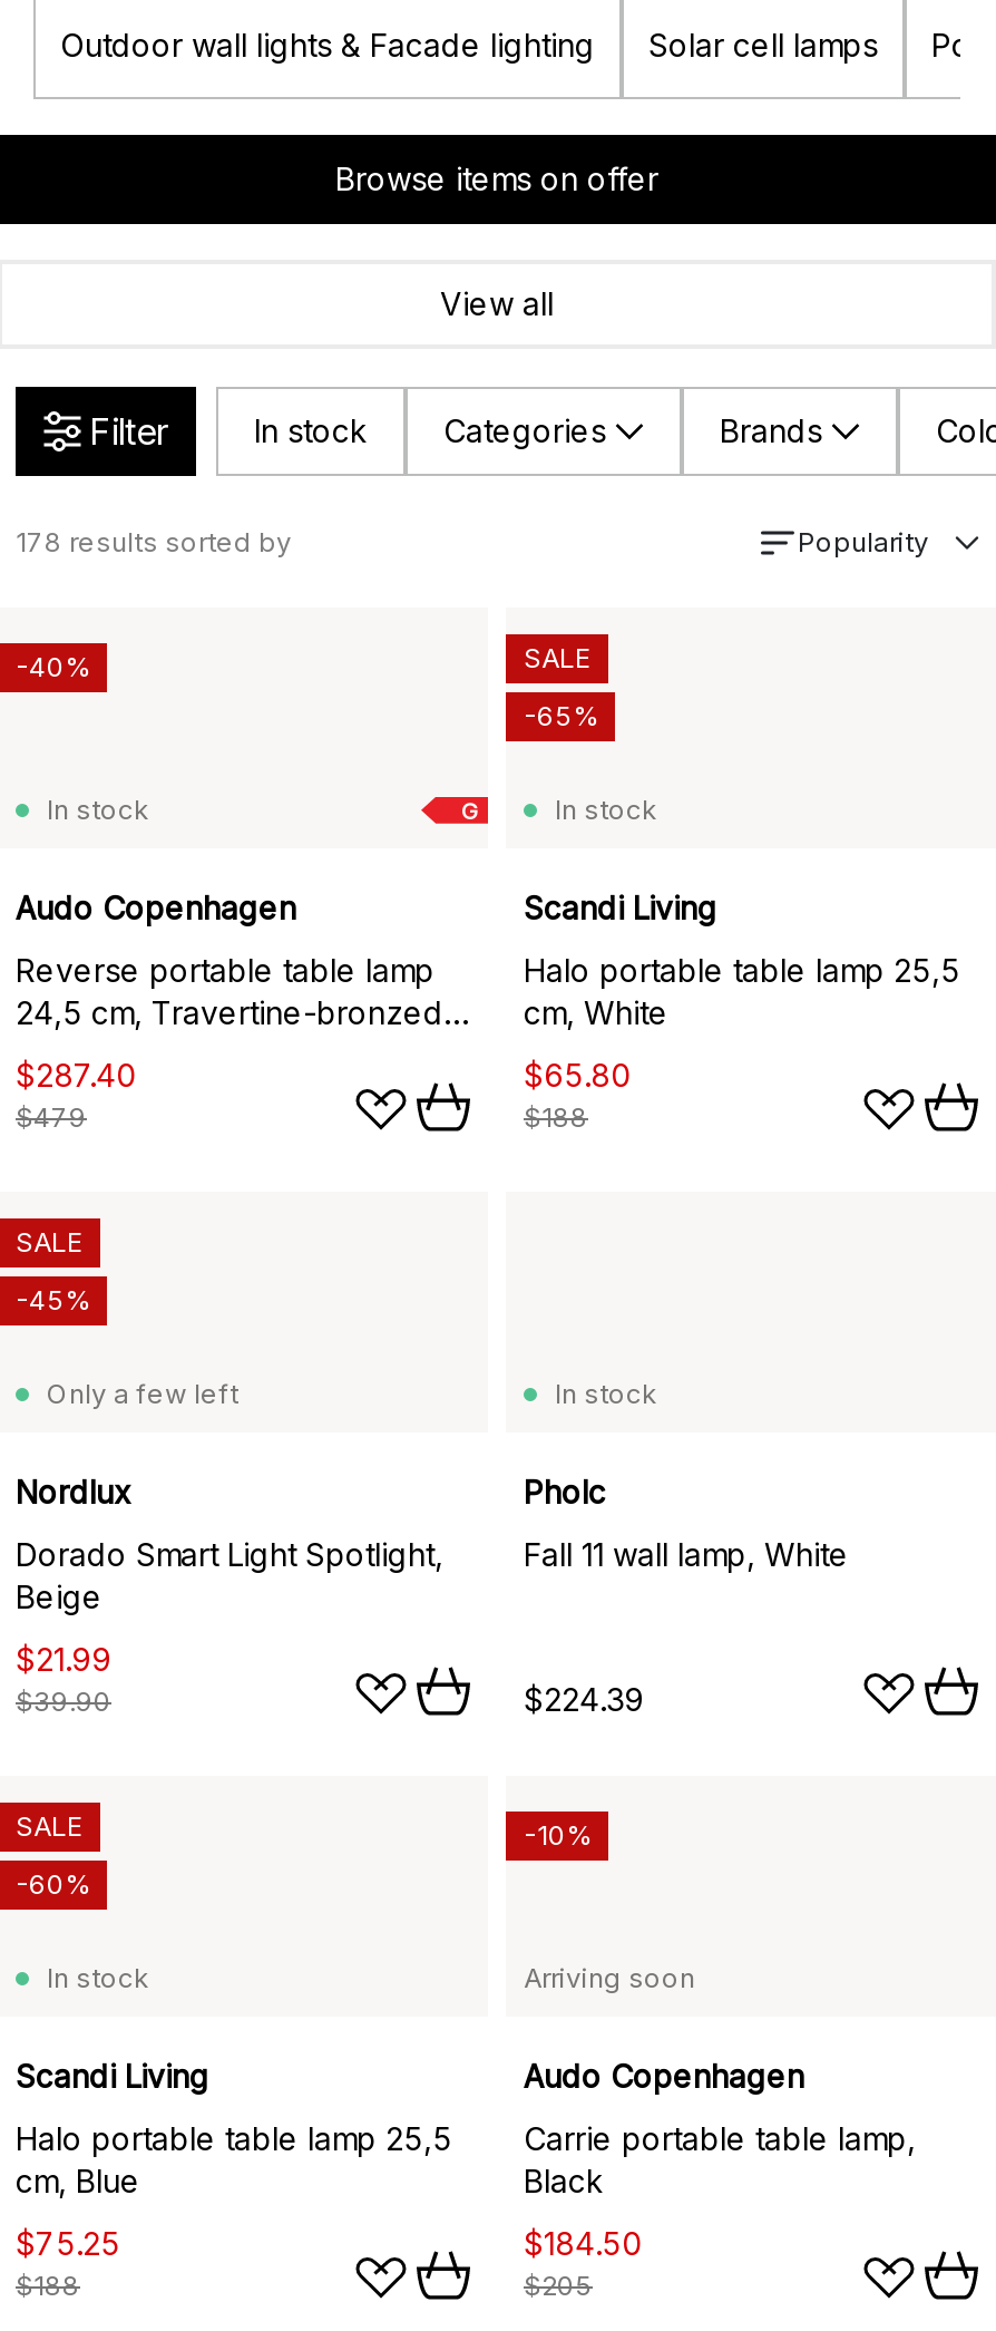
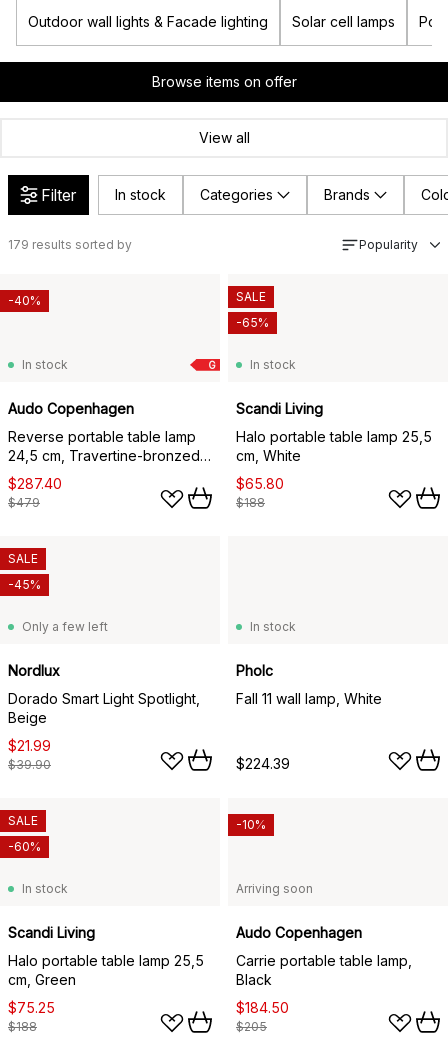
[16,525,292,558] 178 results sorted by -> [8,237,132,252] 179 results sorted by
[16,2161,140,2199] cm, Blue -> [8,971,76,988] cm, Green

